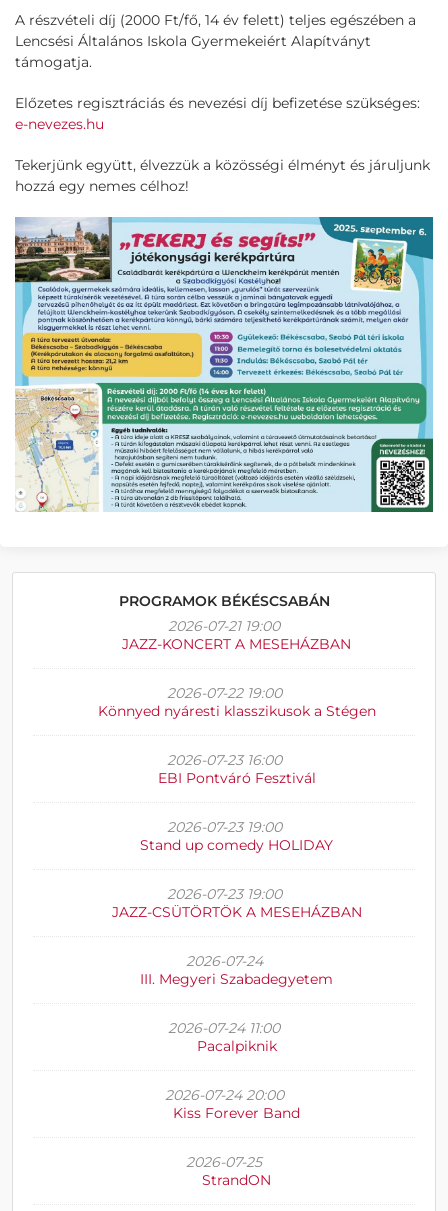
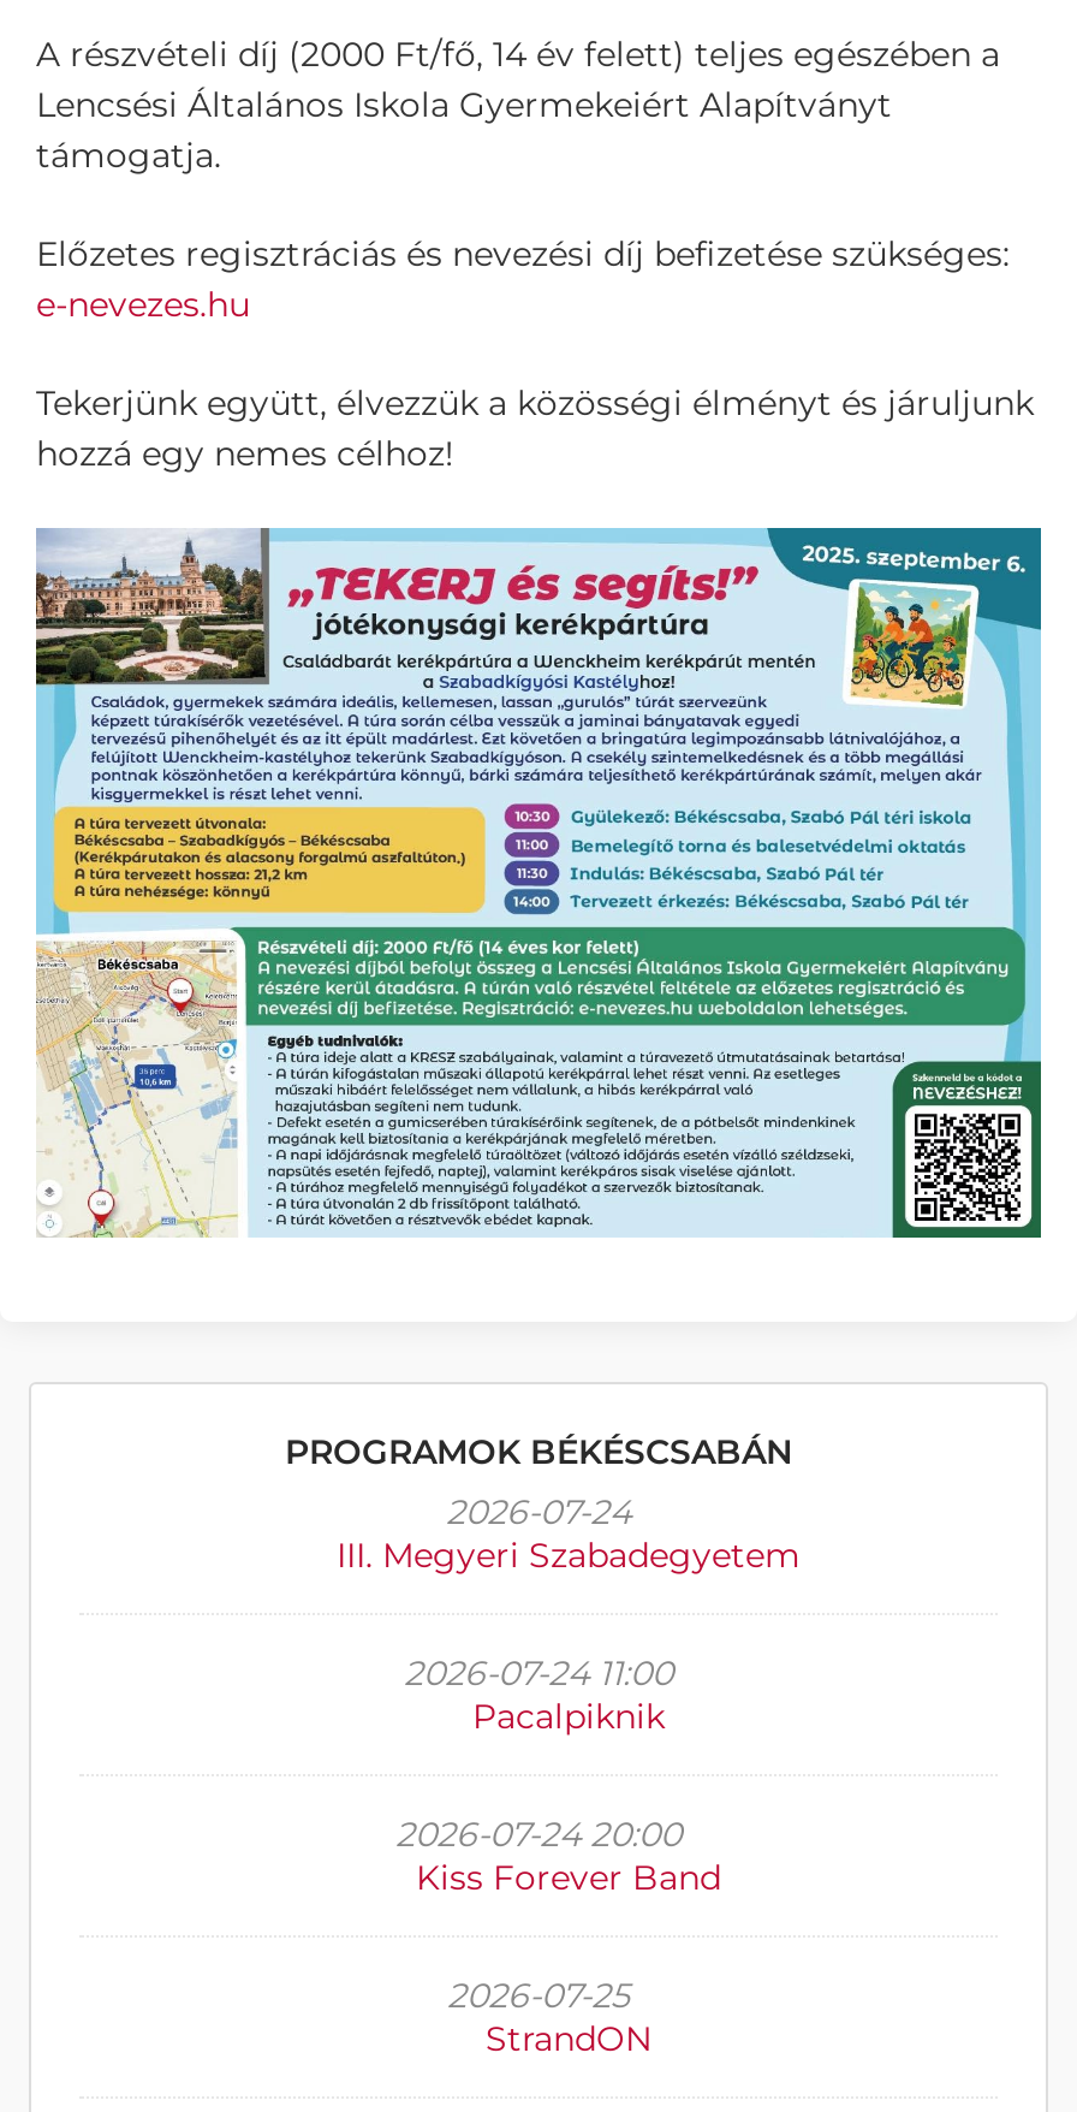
[97,617,375,921] 2026-07-21 19:00 | JAZZ-KONCERT A MESEHÁZBAN | 2026-07-22 19:00 | Könnyed nyáresti klasszikusok a Stégen | 2026-07-23 16:00 | EBI Pontváró Fesztivál | 2026-07-23 19:00 | Stand up comedy HOLIDAY | 2026-07-23 19:00 | JAZZ-CSÜTÖRTÖK A MESEHÁZBAN -> none

